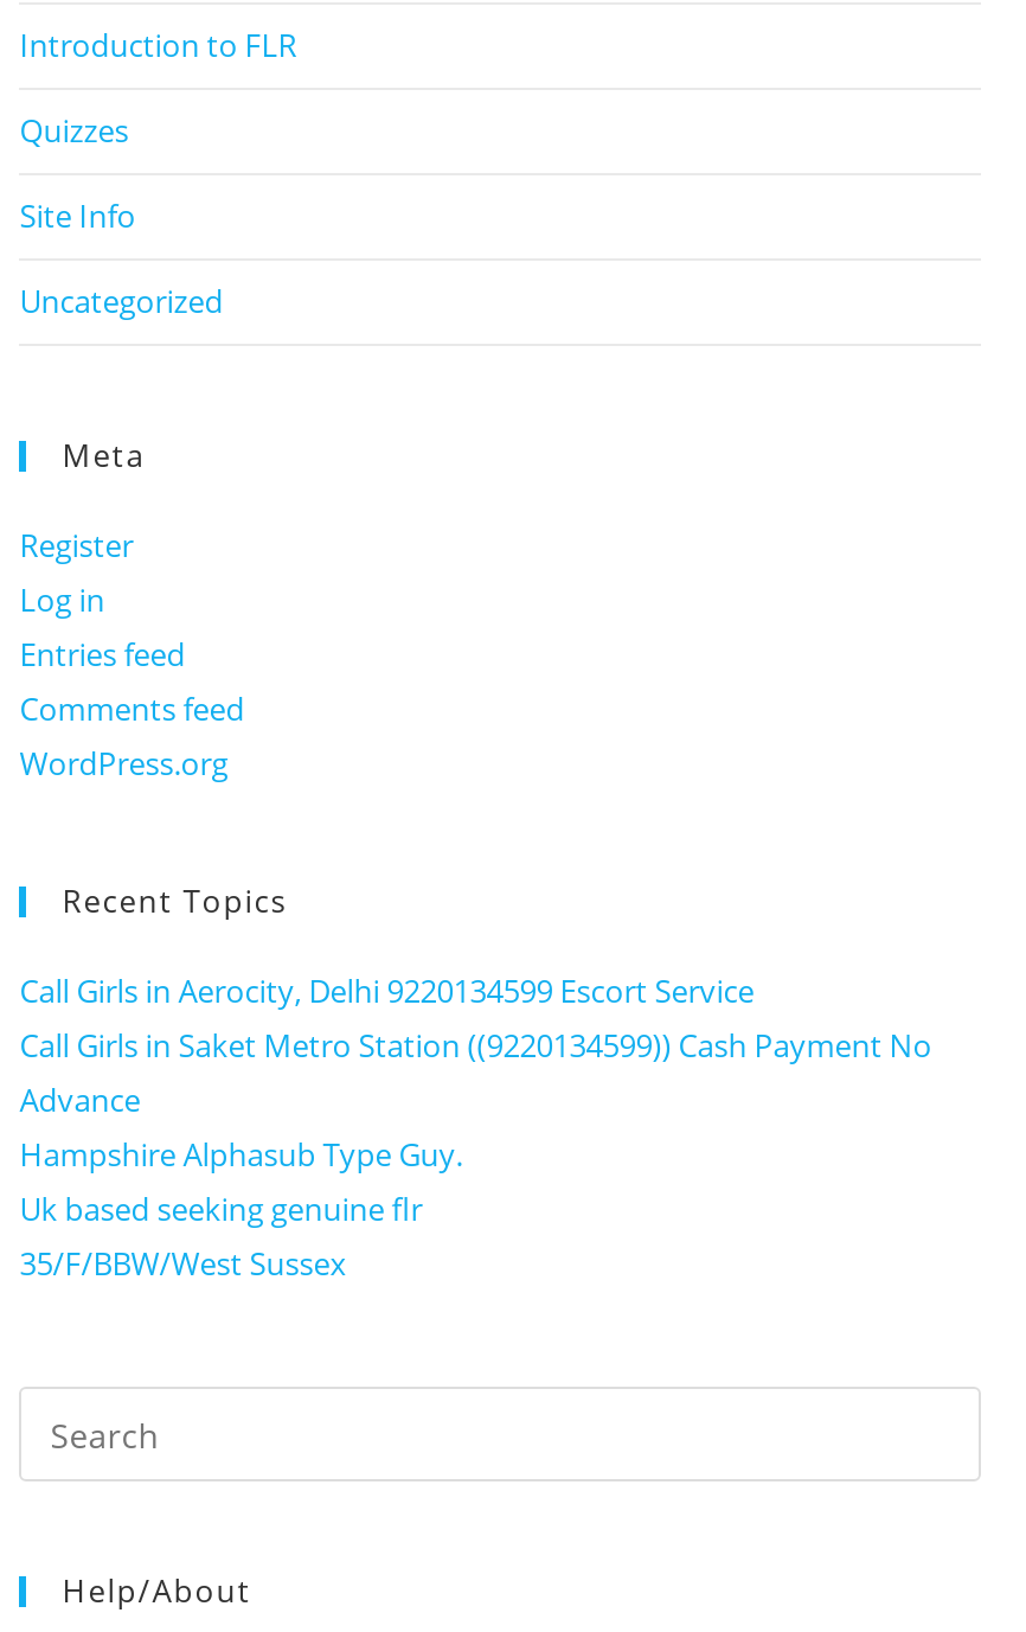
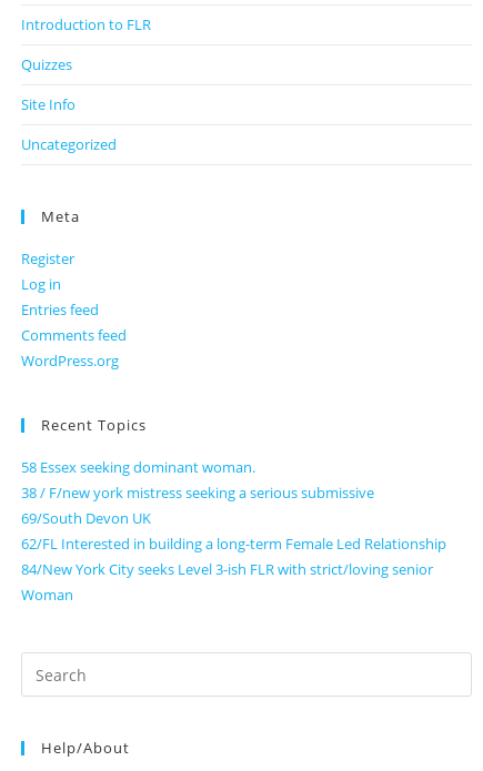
[19,971,932,1286] Call Girls in Aerocity, Delhi 9220134599 Escort Service | Call Girls in Saket Metro Station ((9220134599)) Cash Payment No | Advance | Hampshire Alphasub Type Guy. | Uk based seeking genuine flr | 35/F/BBW/West Sussex -> [21,458,447,605] 58 Essex seeking dominant woman. | 38 / F/new york mistress seeking a serious submissive | 69/South Devon UK | 62/FL Interested in building a long-term Female Led Relationship | 84/New York City seeks Level 3-ish FLR with strict/loving senior | Woman

